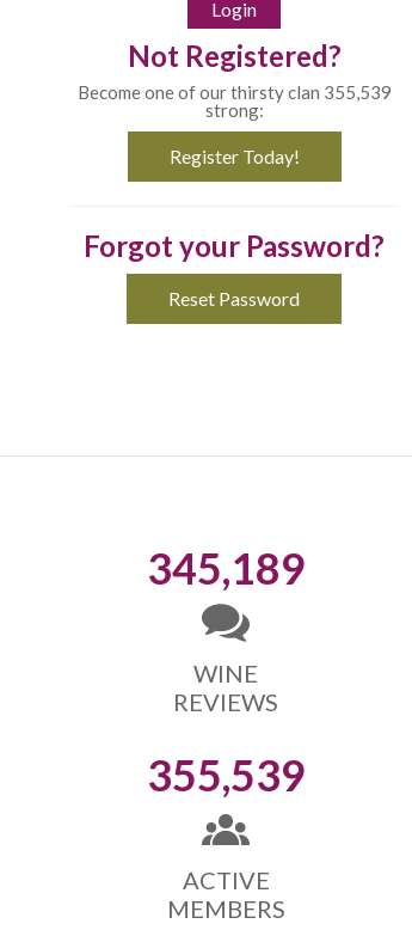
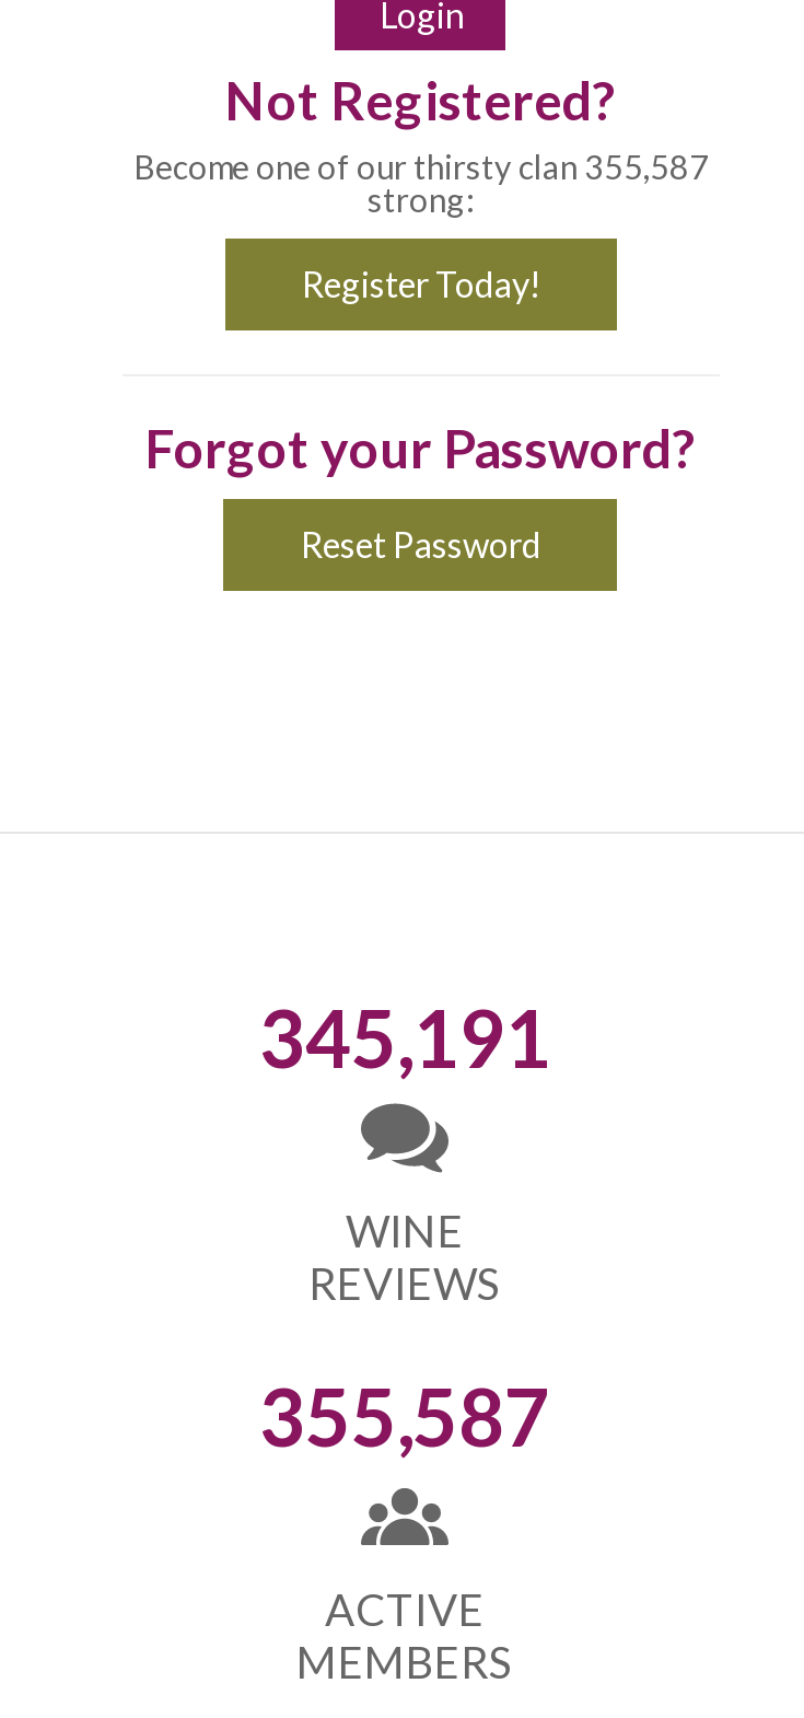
[78,81,392,103] Become one of our thirsty clan 355,539 -> [133,147,709,186] Become one of our thirsty clan 355,587
[146,542,305,594] 345,189 -> [259,989,550,1086] 345,191
[146,748,305,801] 355,539 -> [259,1368,550,1464] 355,587

